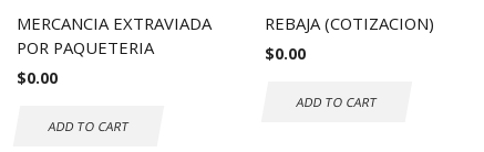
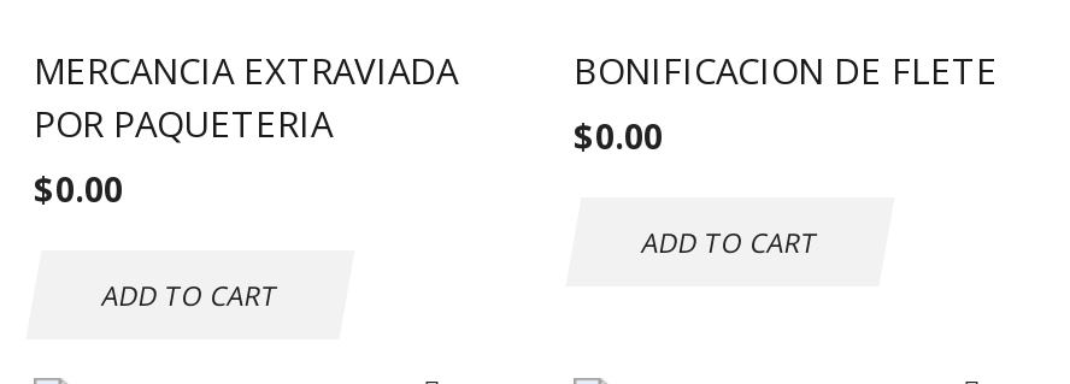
[265,12,434,34] REBAJA (COTIZACION) -> [574,47,998,95] BONIFICACION DE FLETE

